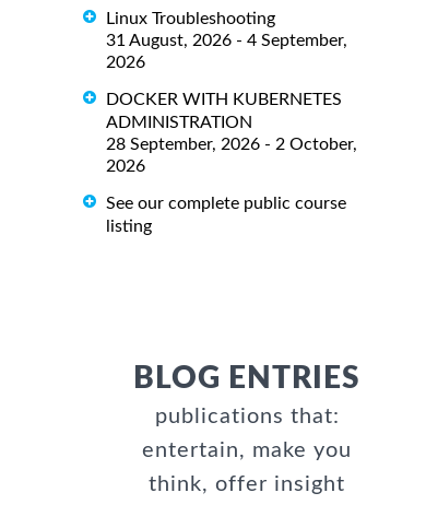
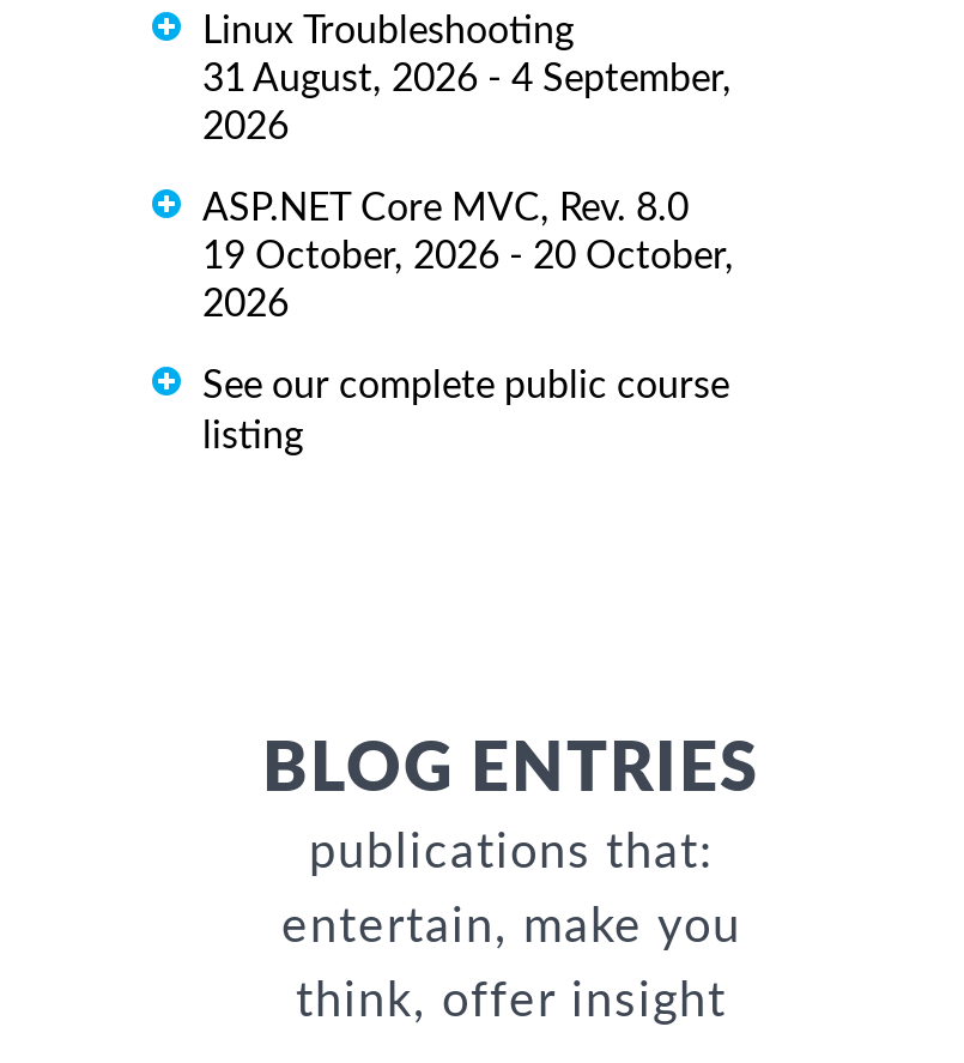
[106,91,357,153] DOCKER WITH KUBERNETES | ADMINISTRATION | 28 September, 2026 - 2 October, -> [202,189,734,275] ASP.NET Core MVC, Rev. 8.0 | 19 October, 2026 - 20 October,

